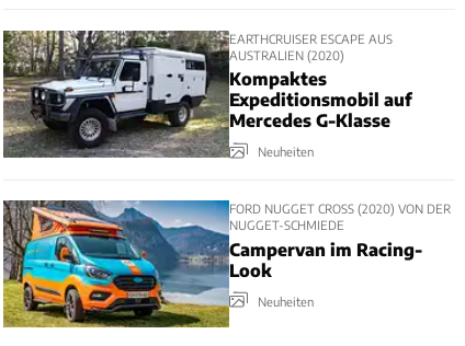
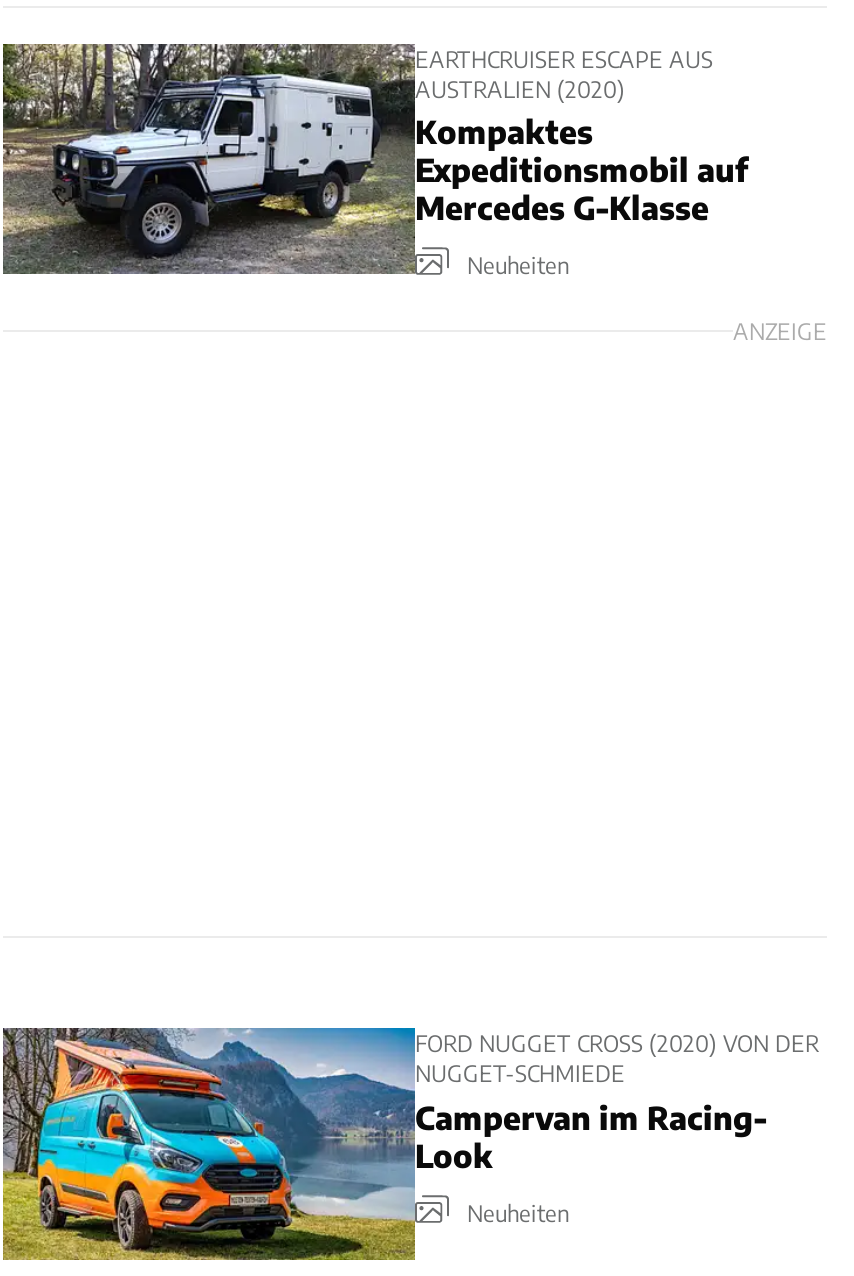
none -> [733,316,827,344] ANZEIGE

